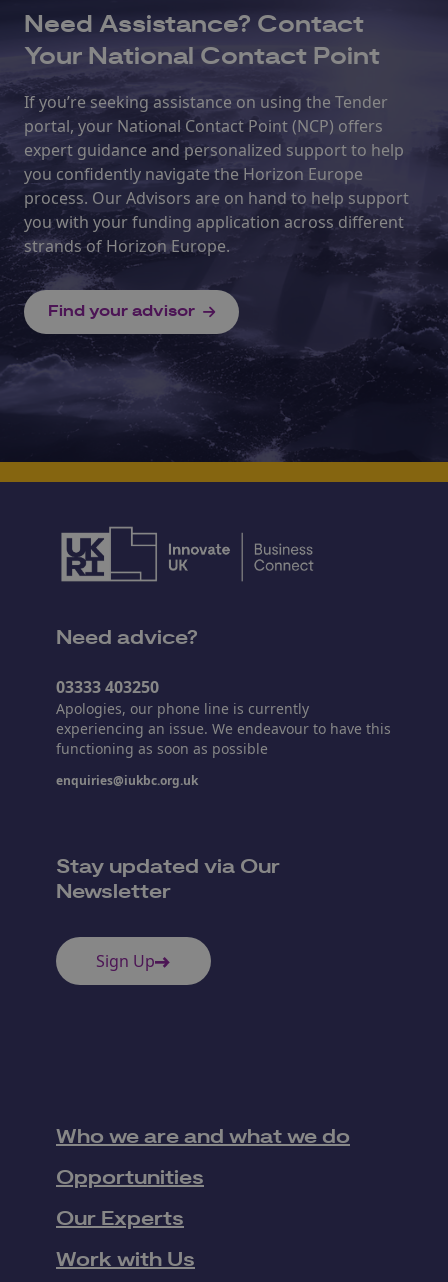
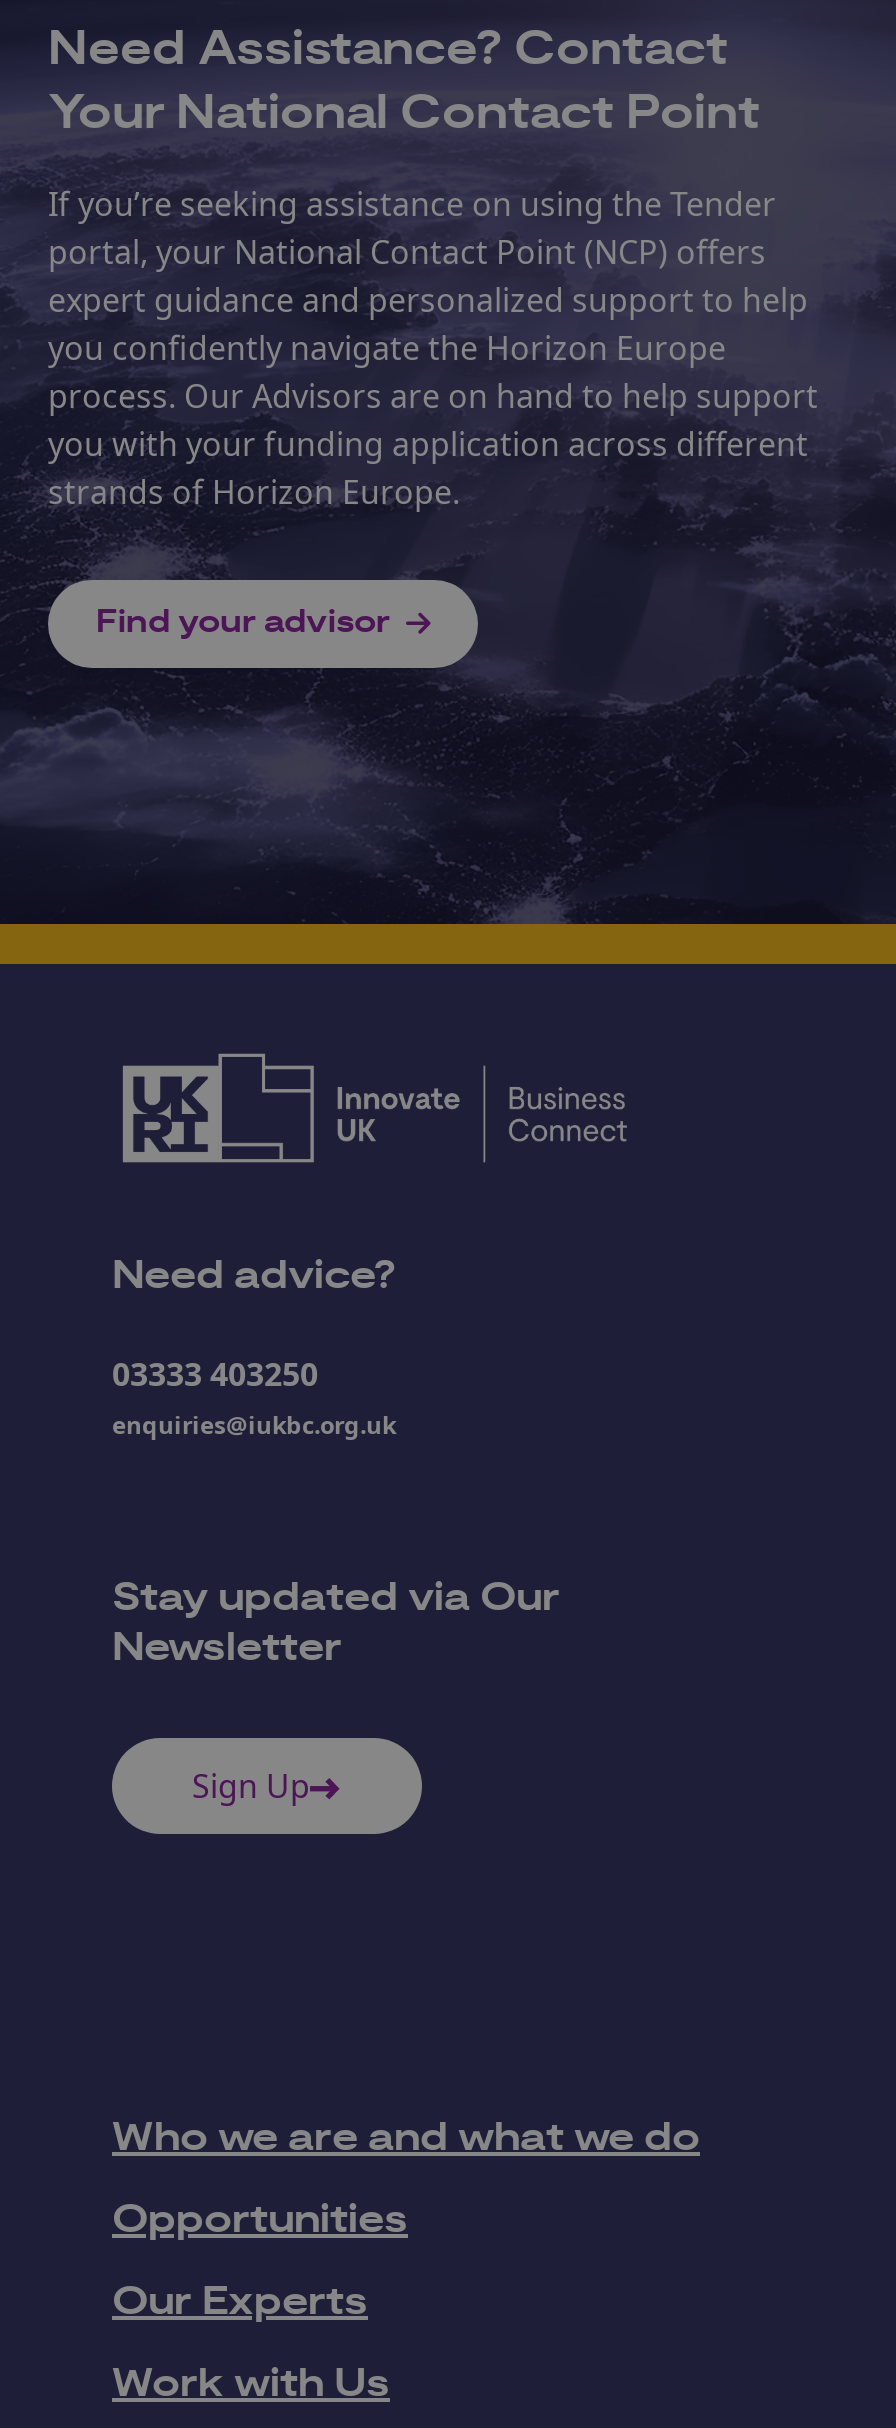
[56,699,391,758] Apologies, our phone line is currently | experiencing an issue. We endeavour to have this | functioning as soon as possible -> none

